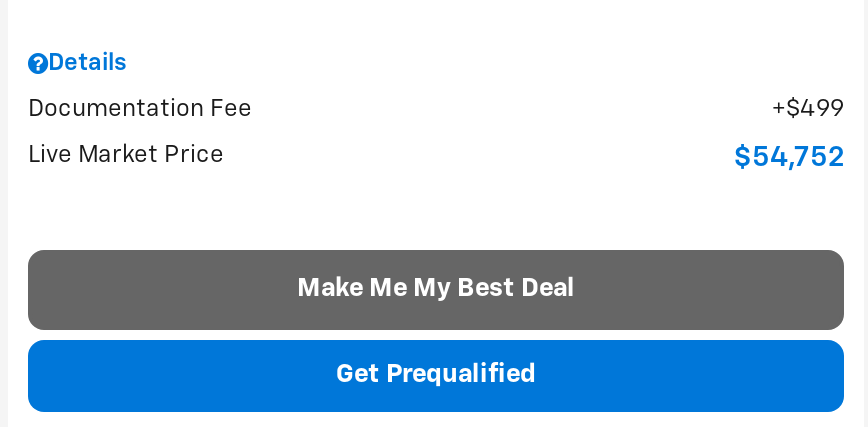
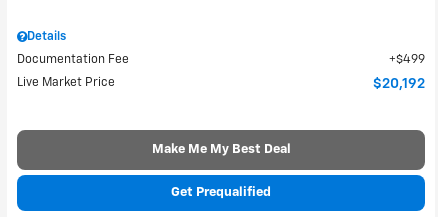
[734,144,844,172] $54,752 -> [373,77,425,91] $20,192

